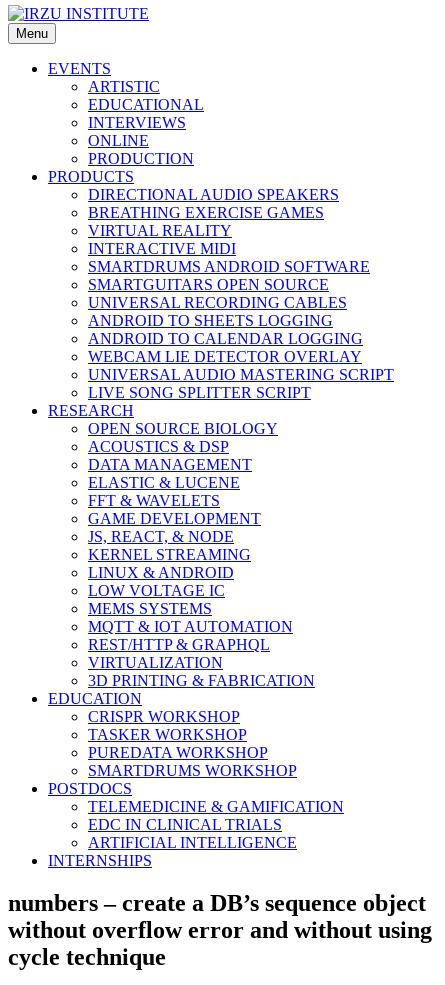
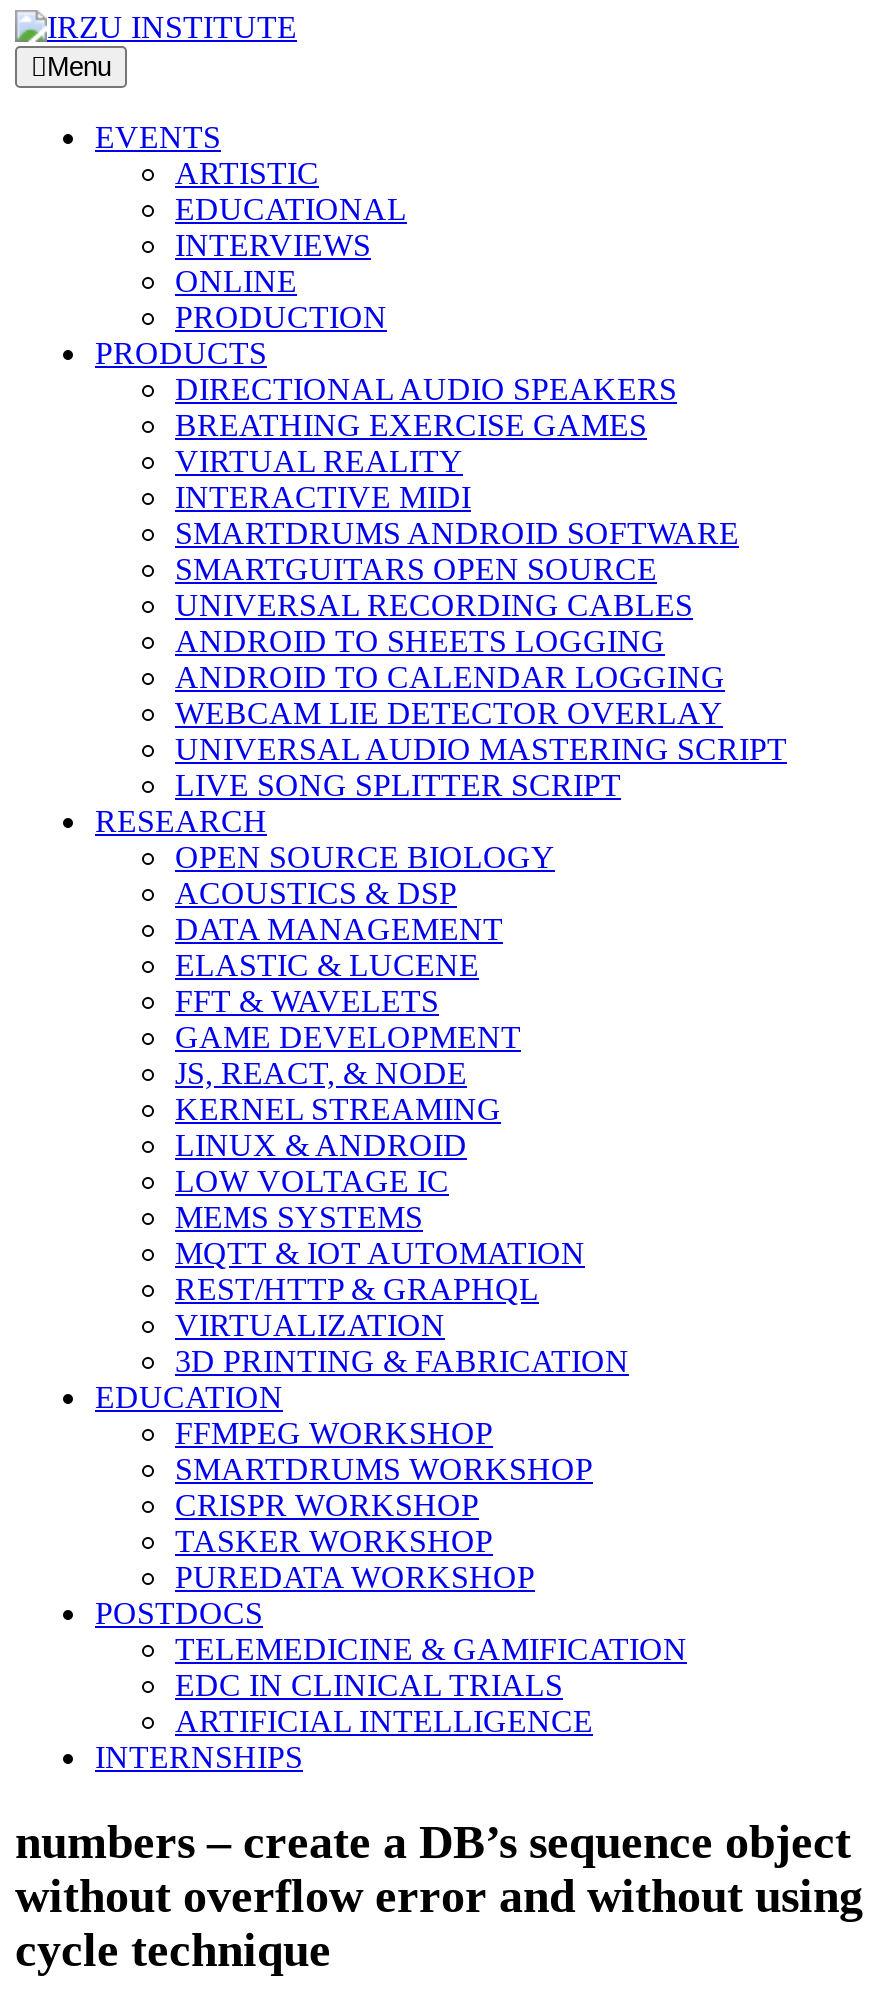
none -> [175,1416,493,1450] FFMPEG WORKSHOP
moved [88,708,268,761] -> [175,1488,535,1594]: CRISPR WORKSHOP | TASKER WORKSHOP | PUREDATA WORKSHOP
moved [88,762,297,779] -> [175,1452,593,1486]: SMARTDRUMS WORKSHOP

